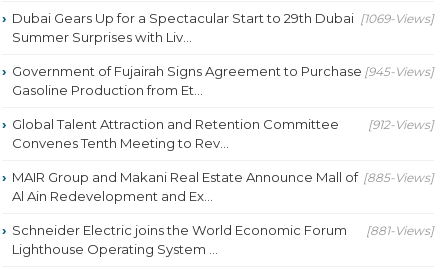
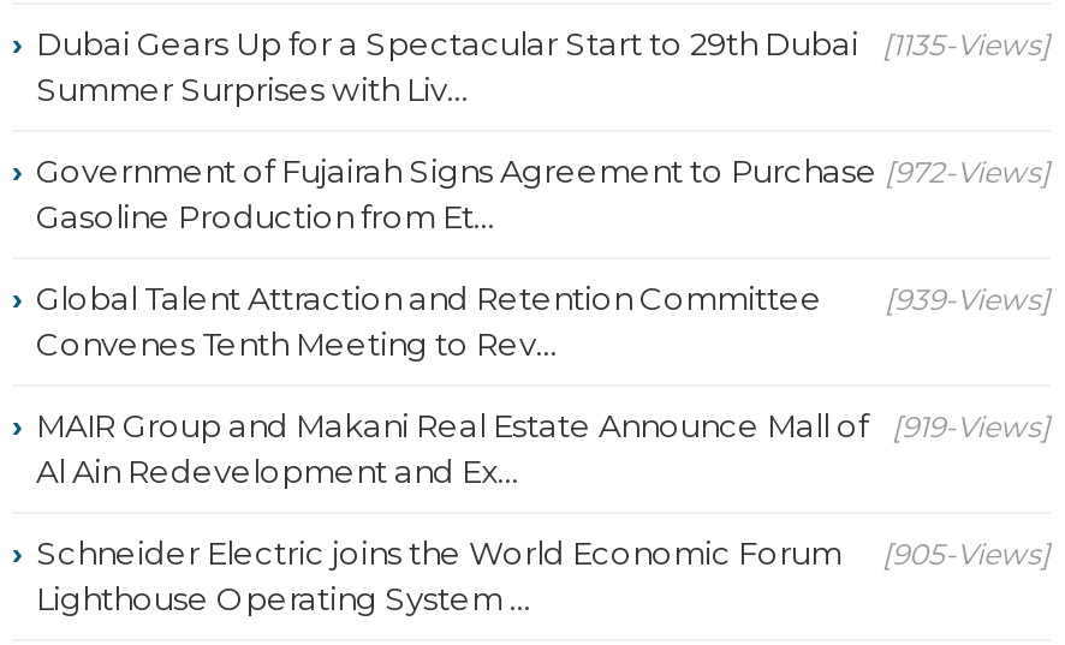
[12,10,434,26] Dubai Gears Up for a Spectacular Start to 29th Dubai [1069-Views] -> [36,24,1051,63] Dubai Gears Up for a Spectacular Start to 29th Dubai [1135-Views]
[12,63,434,79] Government of Fujairah Signs Agreement to Purchase [945-Views] -> [36,152,1051,190] Government of Fujairah Signs Agreement to Purchase [972-Views]
[12,116,434,132] Global Talent Attraction and Retention Committee [912-Views] -> [36,279,1051,317] Global Talent Attraction and Retention Committee [939-Views]
[12,169,434,185] MAIR Group and Makani Real Estate Announce Mall of [885-Views] -> [36,406,1051,445] MAIR Group and Makani Real Estate Announce Mall of [919-Views]
[12,222,434,238] Schneider Electric joins the World Economic Forum [881-Views] -> [36,534,1051,572] Schneider Electric joins the World Economic Forum [905-Views]

